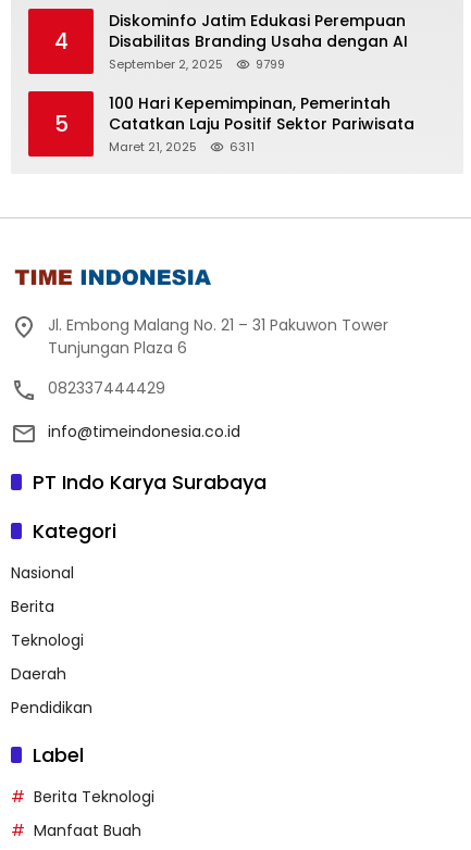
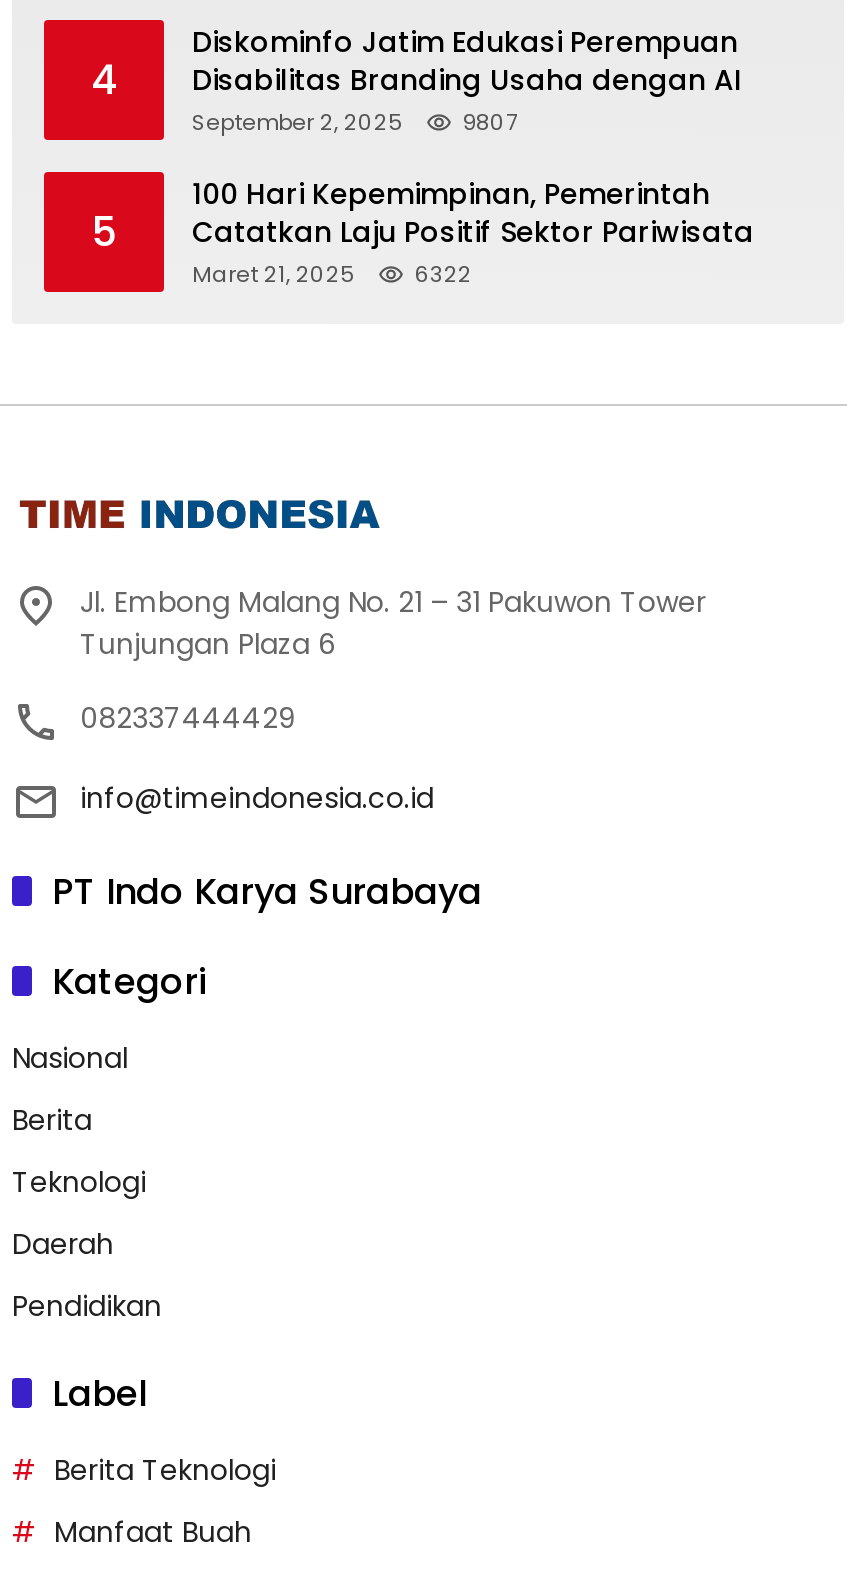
[109,55,285,72] September 2, 2025 9799 -> [192,106,518,138] September 2, 2025 9807
[109,138,255,155] Maret 21, 2025 6311 -> [192,258,472,290] Maret 21, 2025 6322

